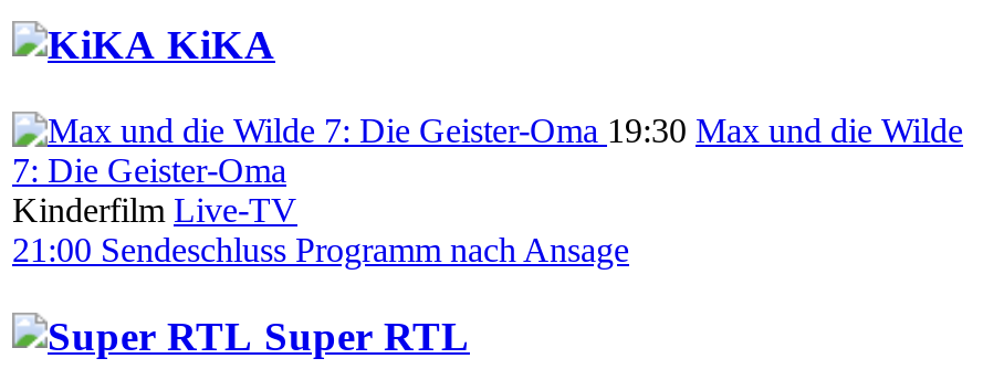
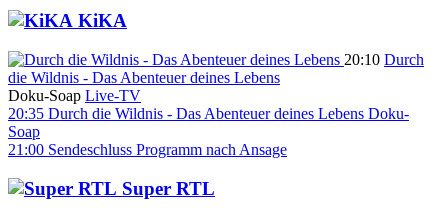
[12,112,963,229] 19:30 Max und die Wilde | 7: Die Geister-Oma | Kinderfilm Live-TV -> [8,51,424,140] 20:10 Durch | die Wildnis - Das Abenteuer deines Lebens | Doku-Soap Live-TV | 20:35 Durch die Wildnis - Das Abenteuer deines Lebens Doku- | Soap

